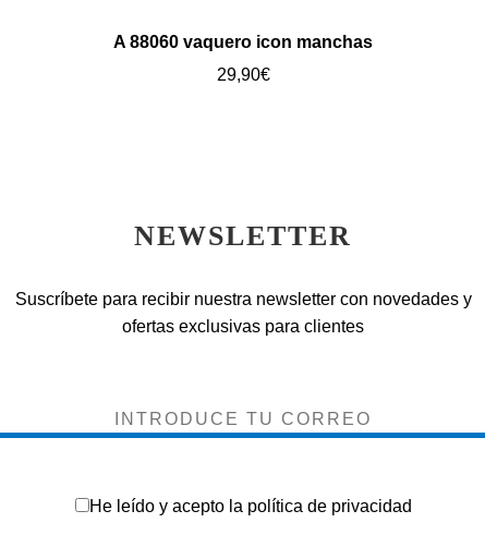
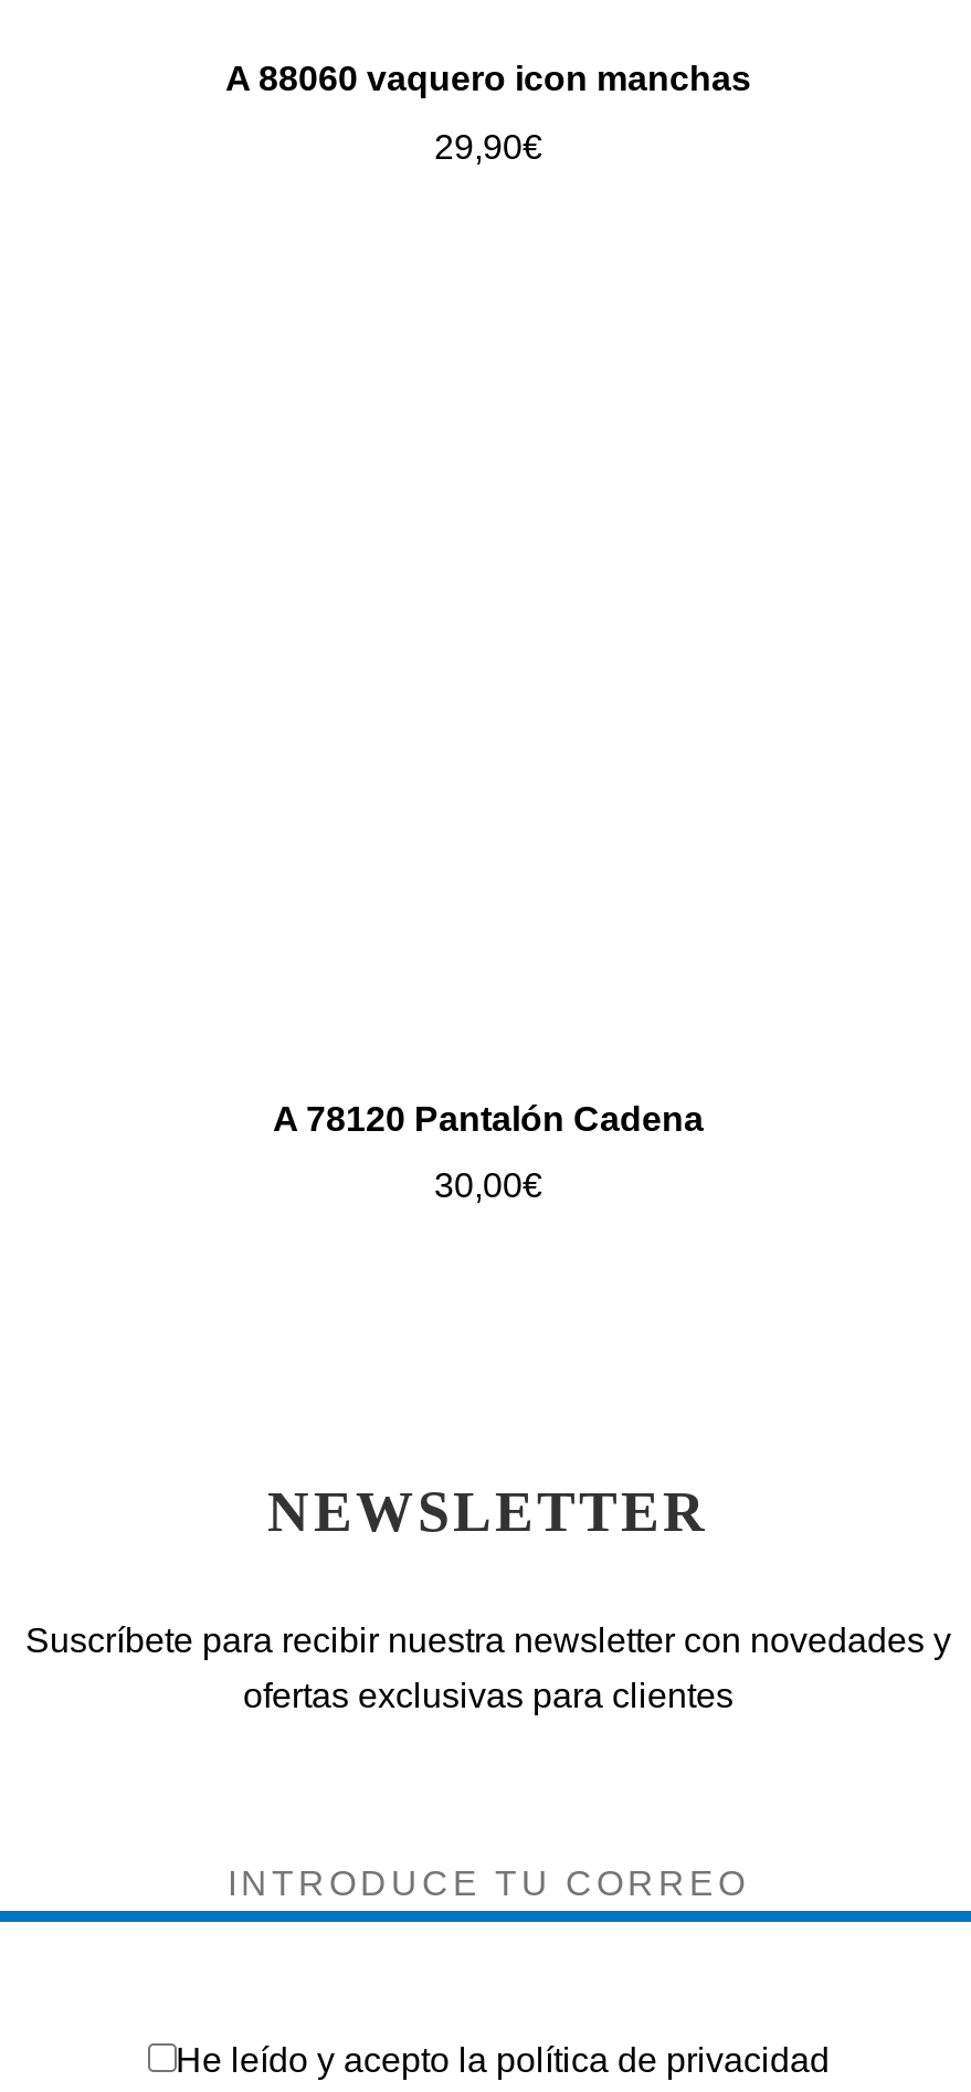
none -> [273,1099,704,1204] A 78120 Pantalón Cadena | 30,00€

